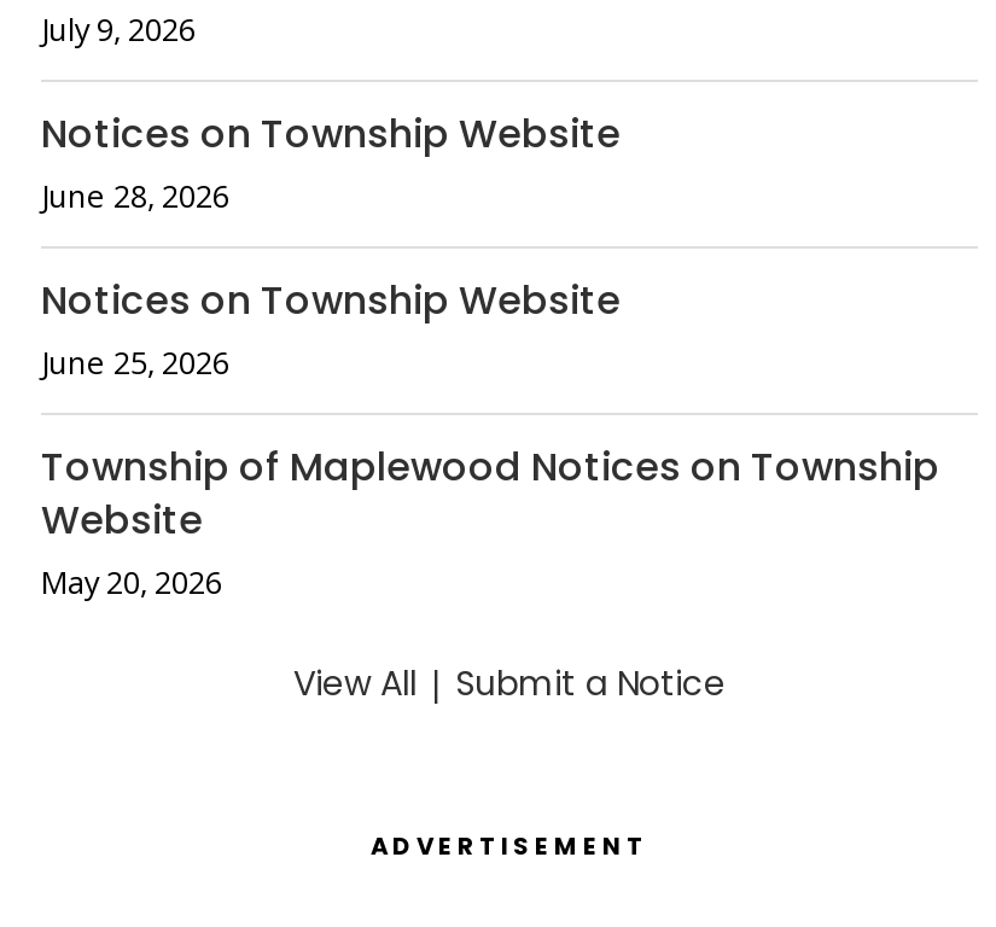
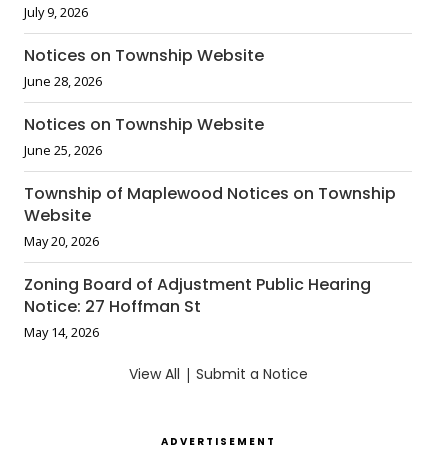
none -> [24,273,371,341] Zoning Board of Adjustment Public Hearing | Notice: 27 Hoffman St | May 14, 2026

